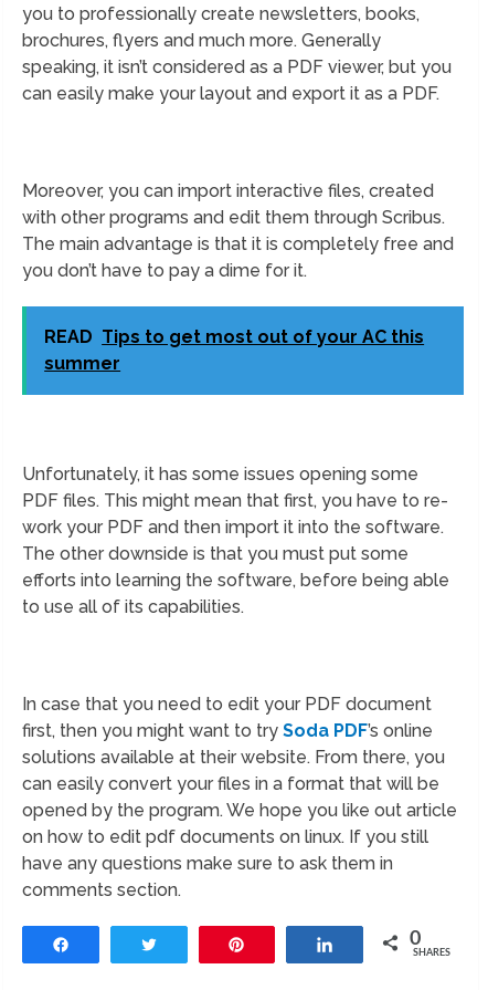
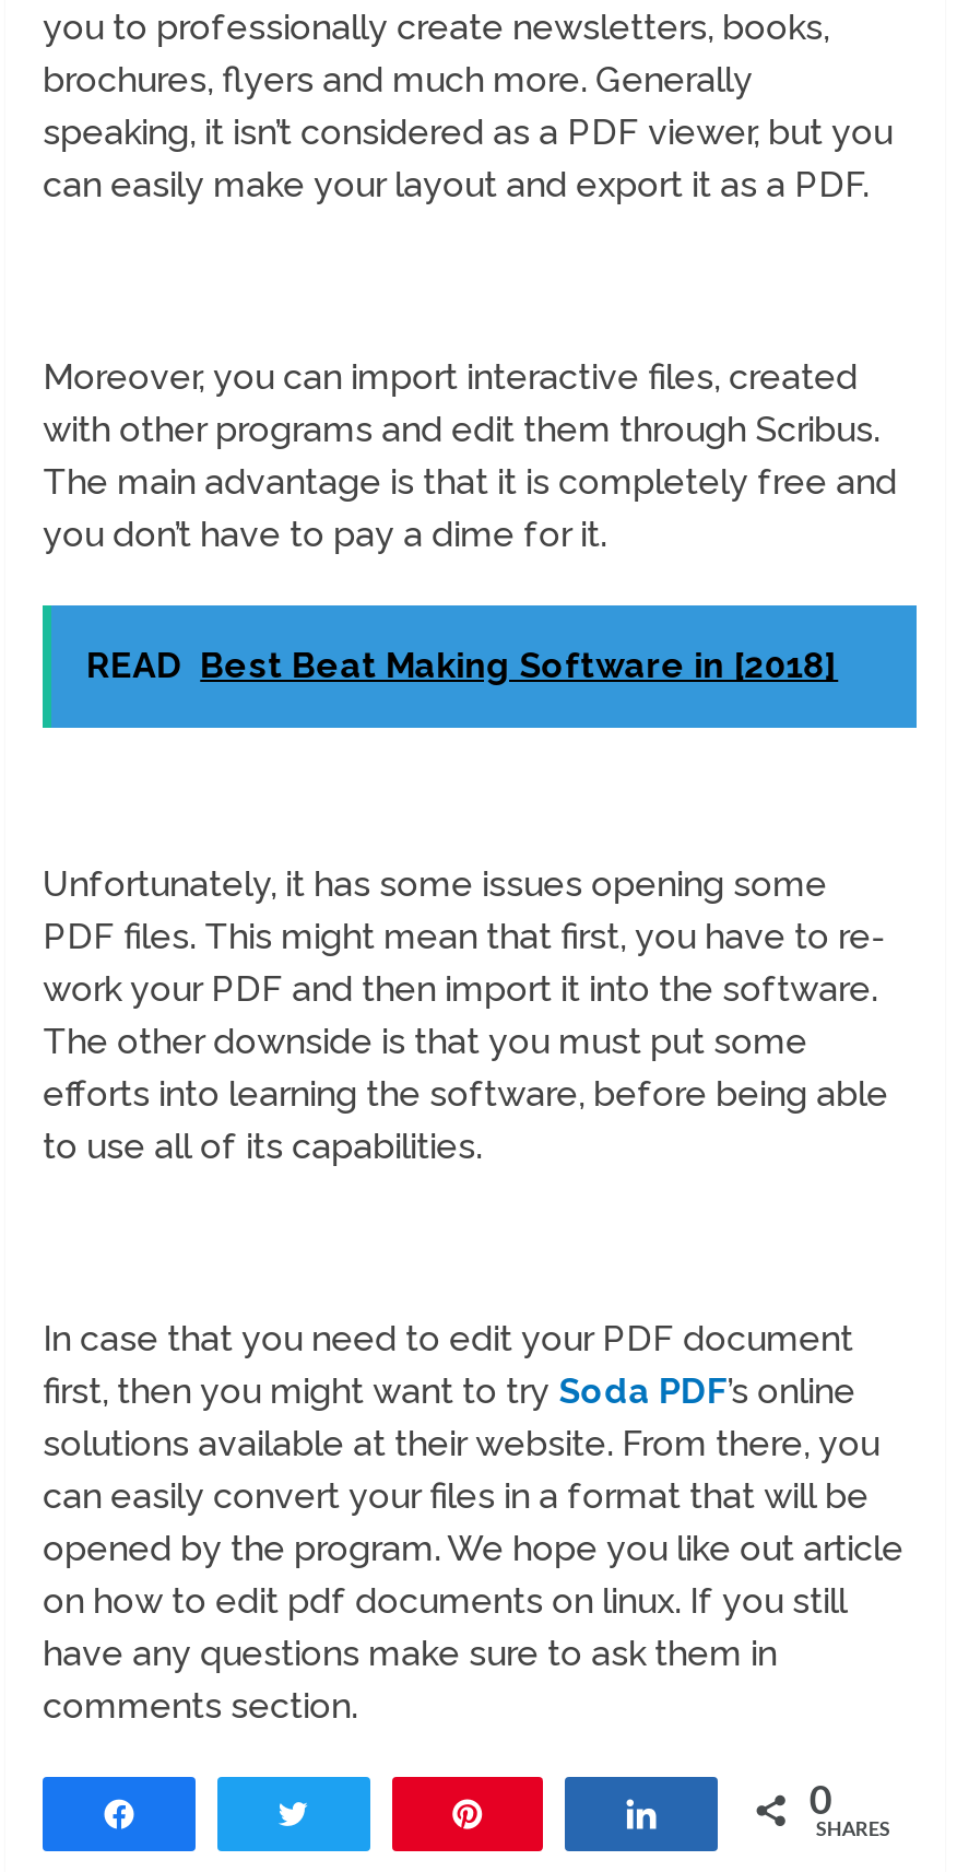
[44,326,424,374] READ Tips to get most out of your AC this | summer -> [87,644,838,686] READ Best Beat Making Software in [2018]

